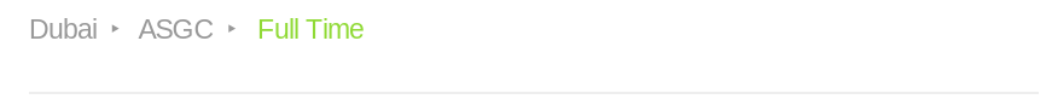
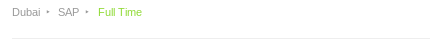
[138,13,213,42] ASGC -> [58,5,79,17] SAP

